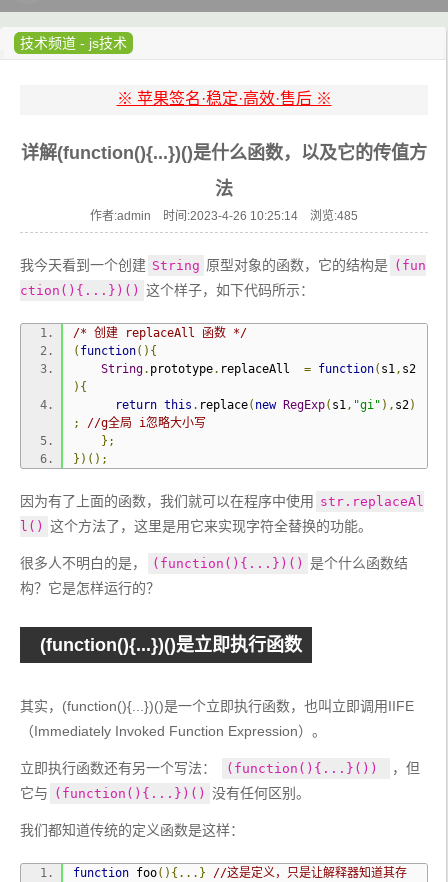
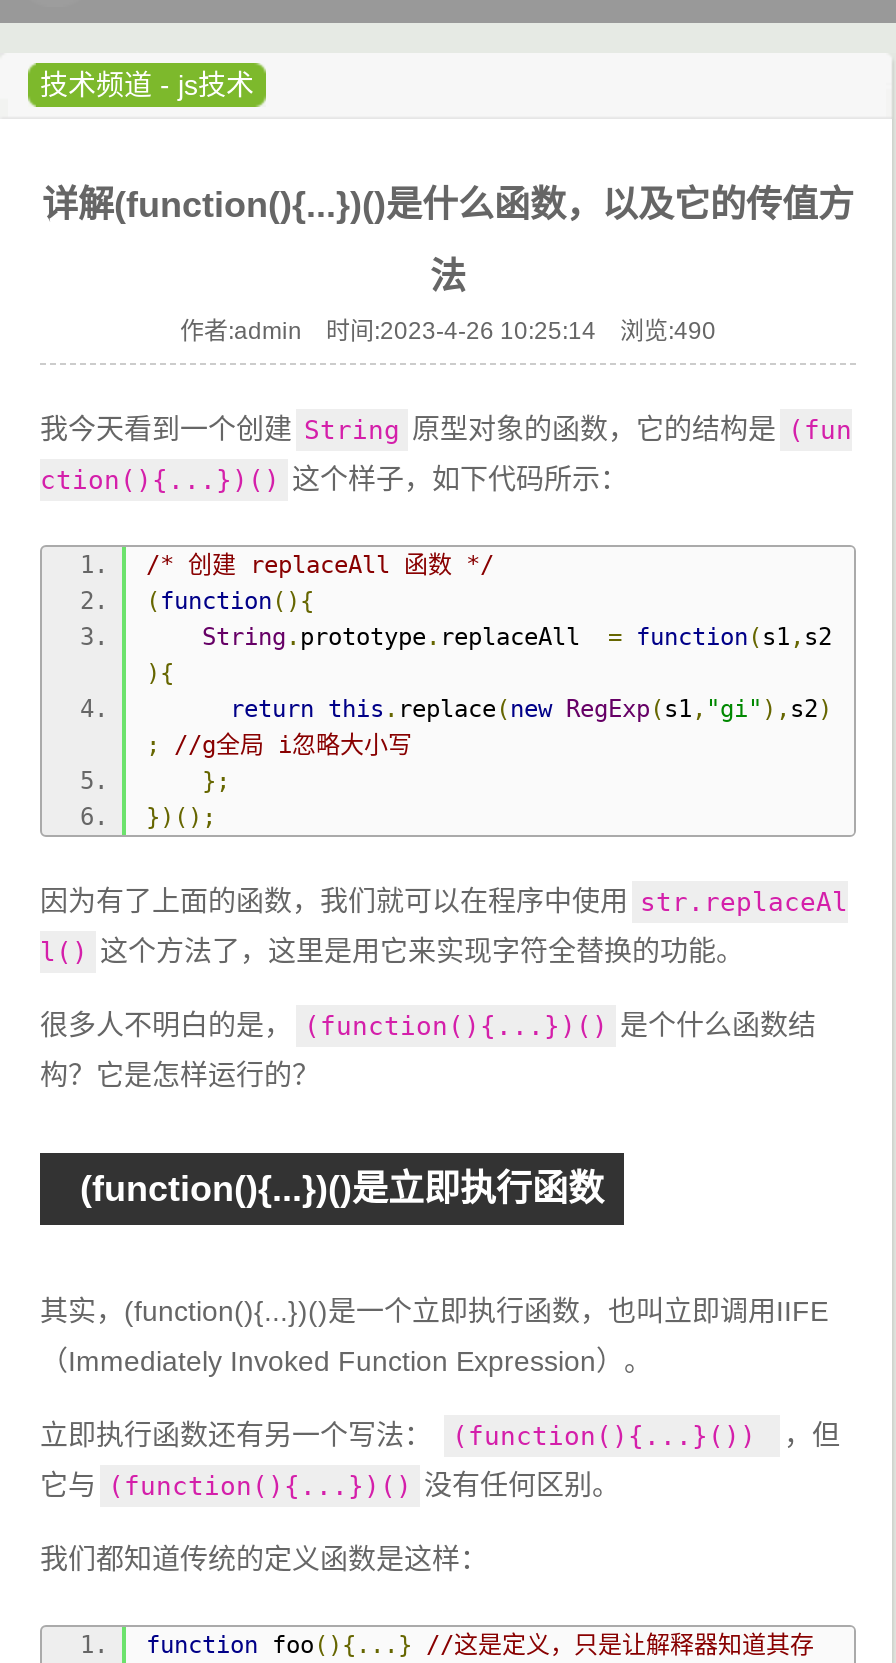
[116,90,331,107] ※ 苹果签名·稳定·高效·售后 ※ -> none
[90,209,358,223] 作者:admin 时间:2023-4-26 10:25:14 浏览:485 -> [180,317,716,345] 作者:admin 时间:2023-4-26 10:25:14 浏览:490

